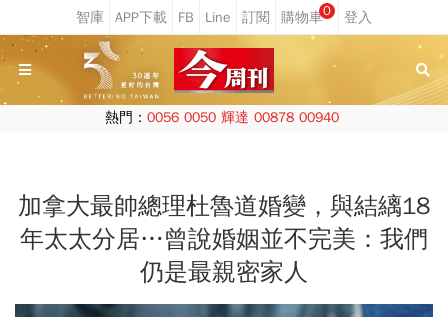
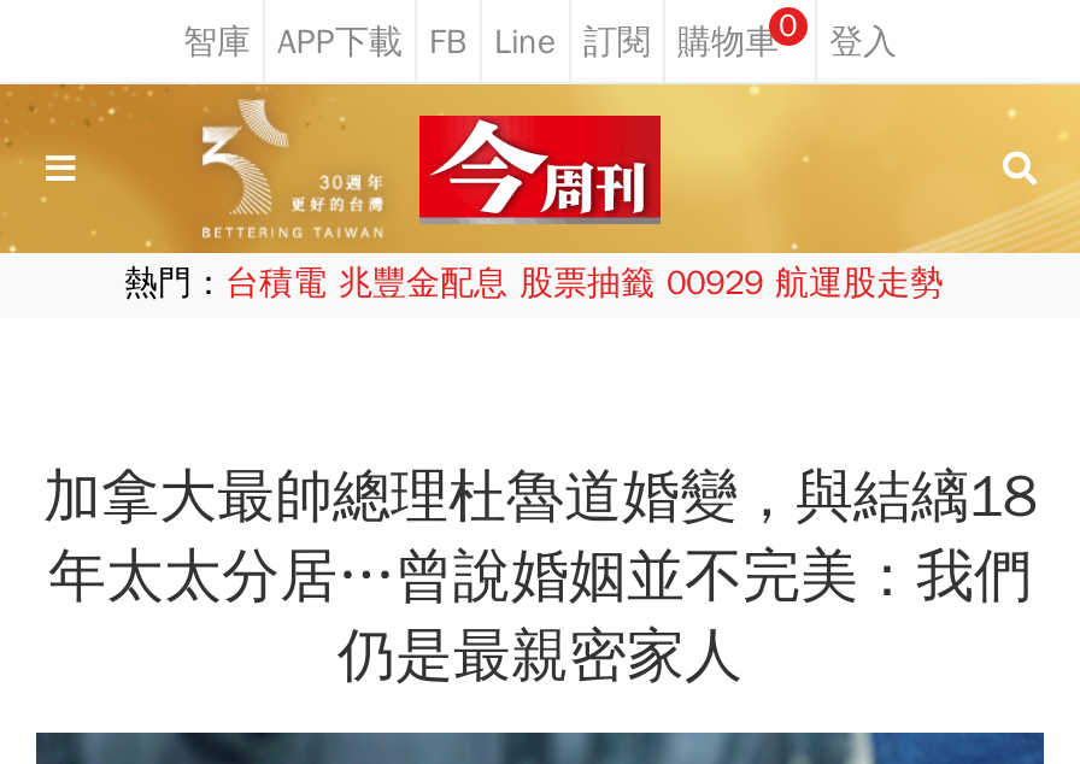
[104,109,338,126] 熱門：0056 0050 輝達 00878 00940 -> [124,263,944,304] 熱門：台積電 兆豐金配息 股票抽籤 00929 航運股走勢

